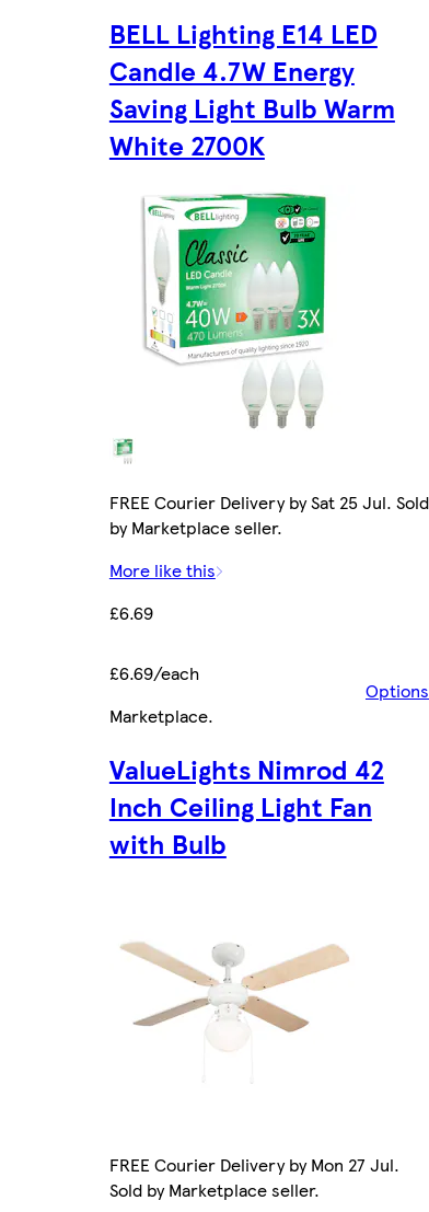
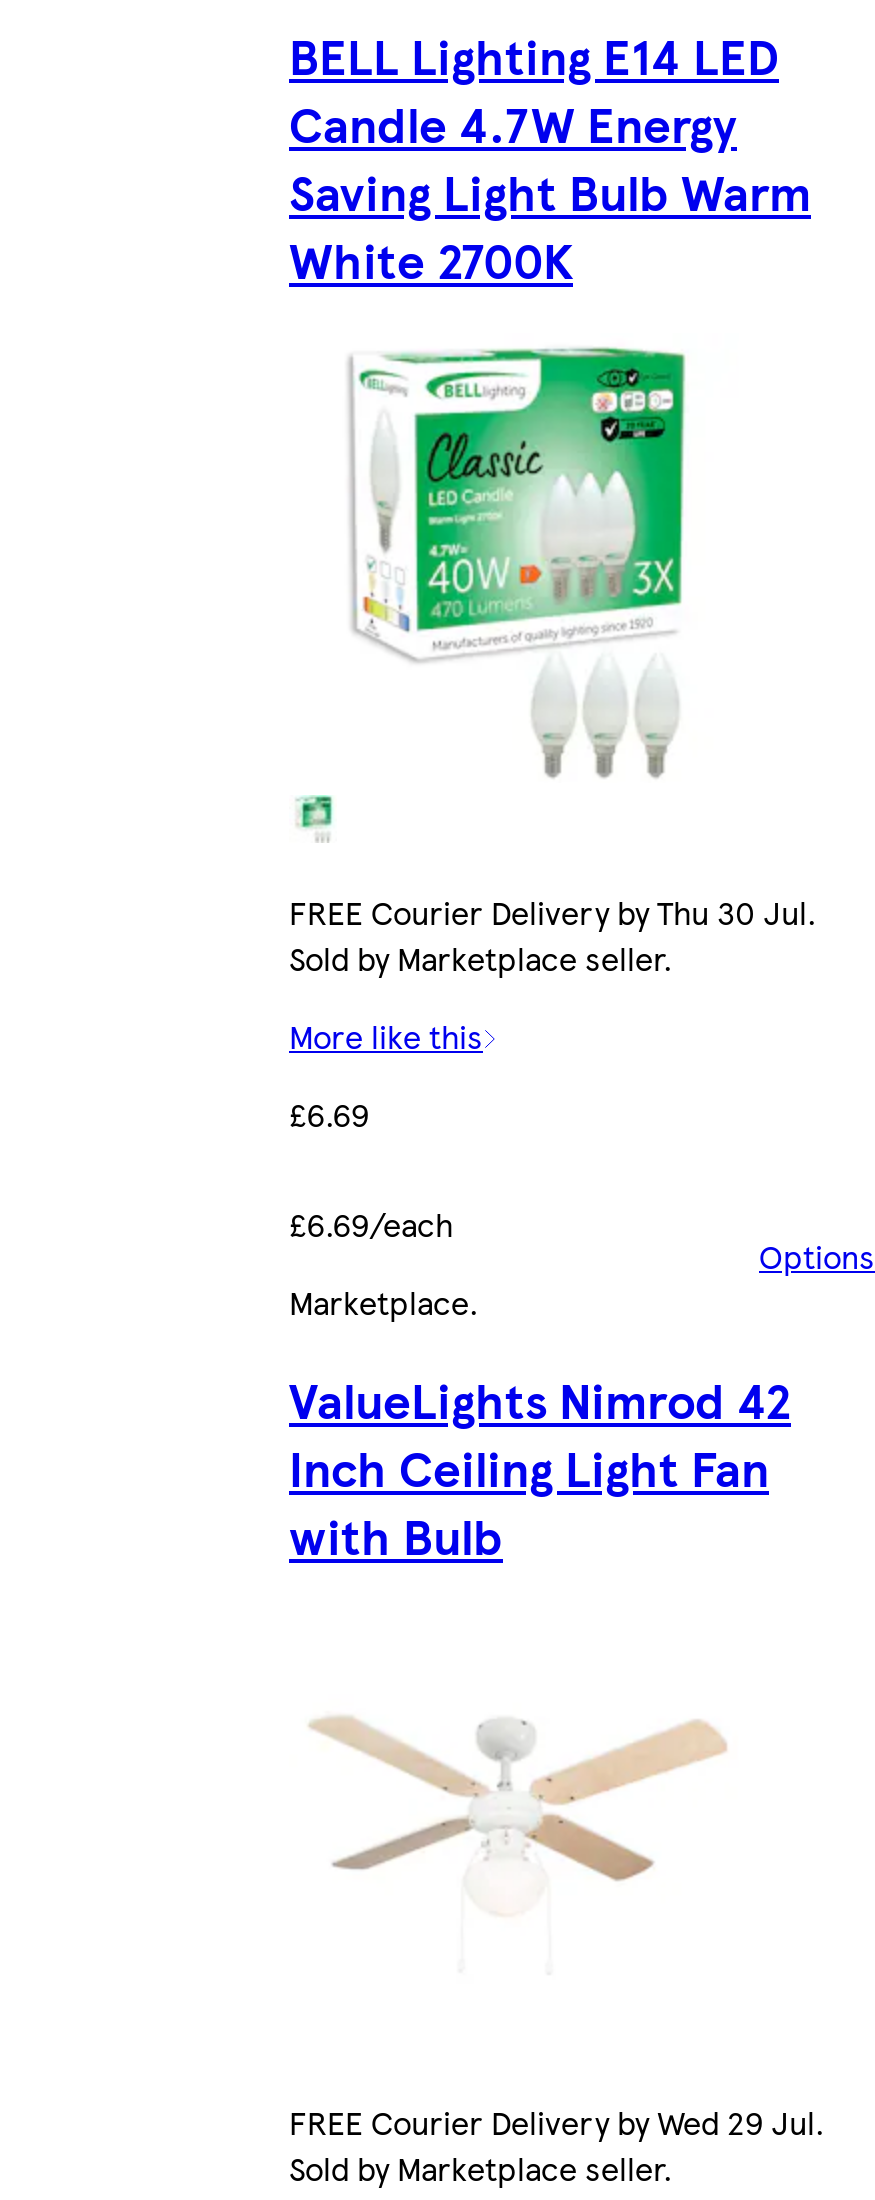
[109,489,429,539] FREE Courier Delivery by Sat 25 Jul. Sold | by Marketplace seller. -> [289,888,817,980] FREE Courier Delivery by Thu 30 Jul. | Sold by Marketplace seller.
[109,1152,399,1177] FREE Courier Delivery by Mon 27 Jul. -> [289,2100,825,2146] FREE Courier Delivery by Wed 29 Jul.

